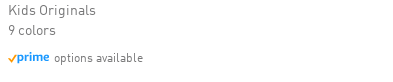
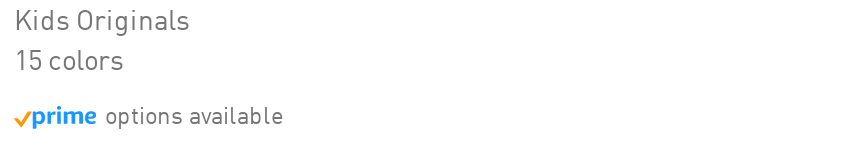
[8,24,56,38] 9 colors -> [14,48,124,76] 15 colors

